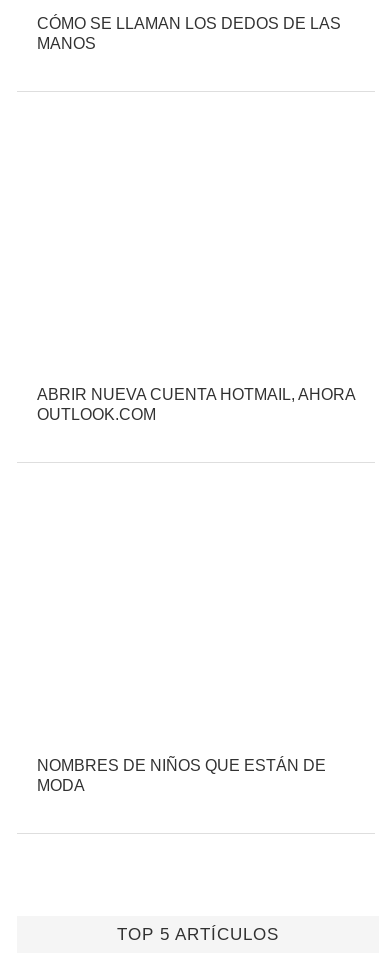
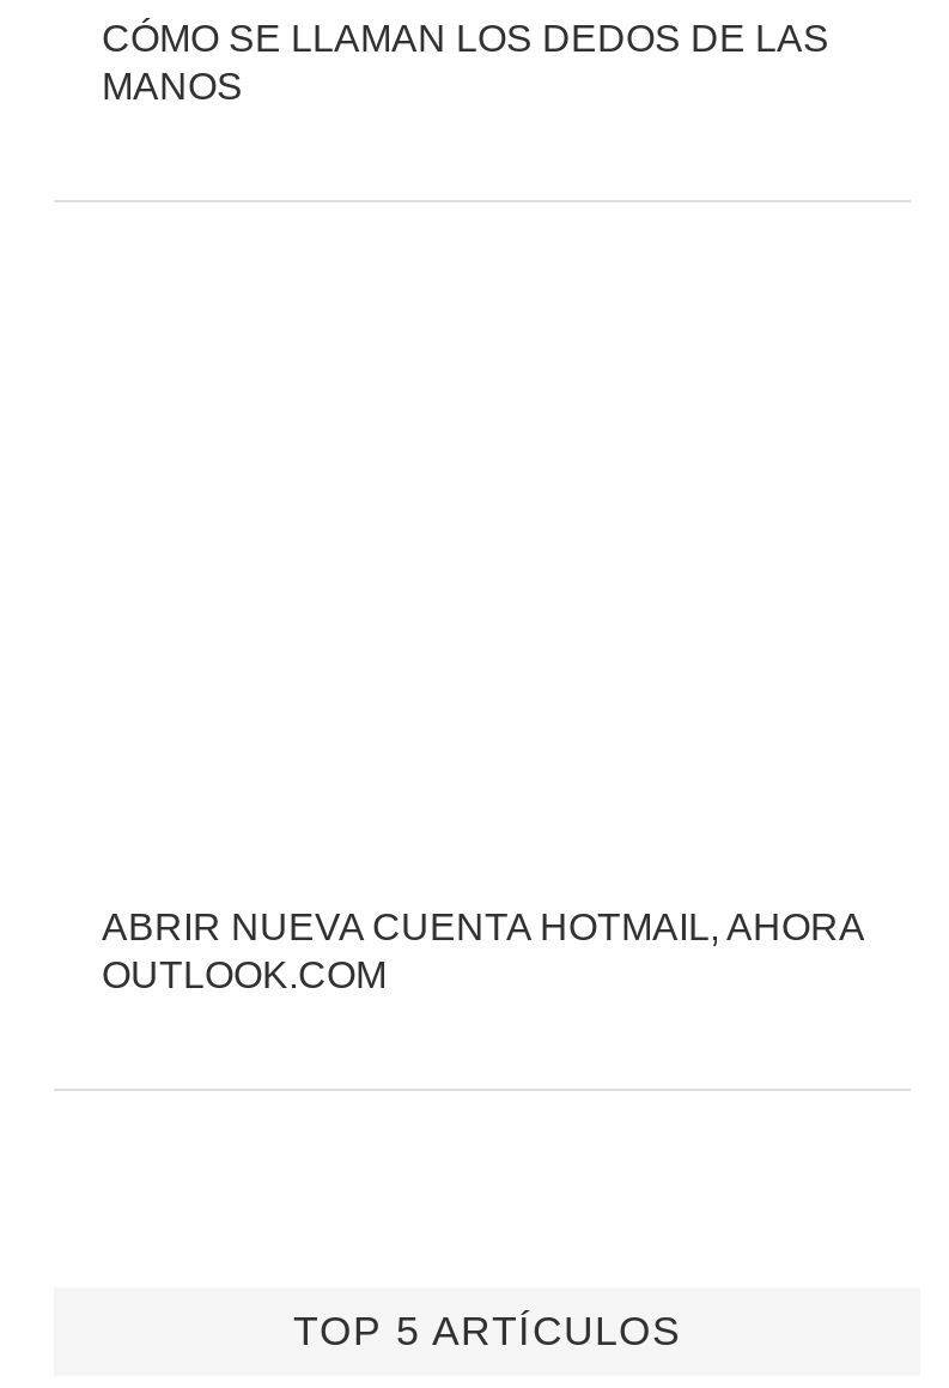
[37,757,326,794] NOMBRES DE NIÑOS QUE ESTÁN DE | MODA -> none

